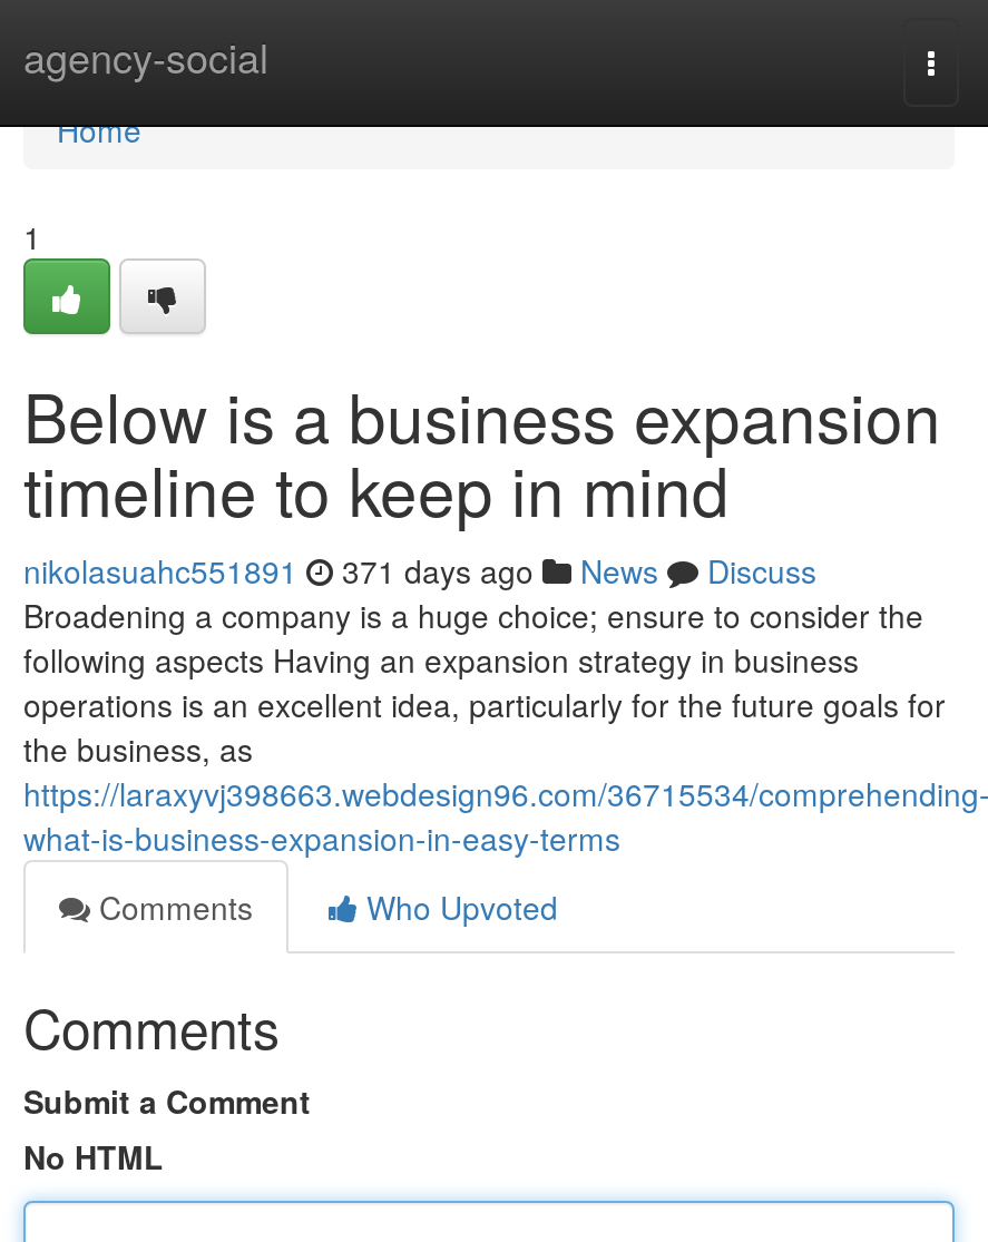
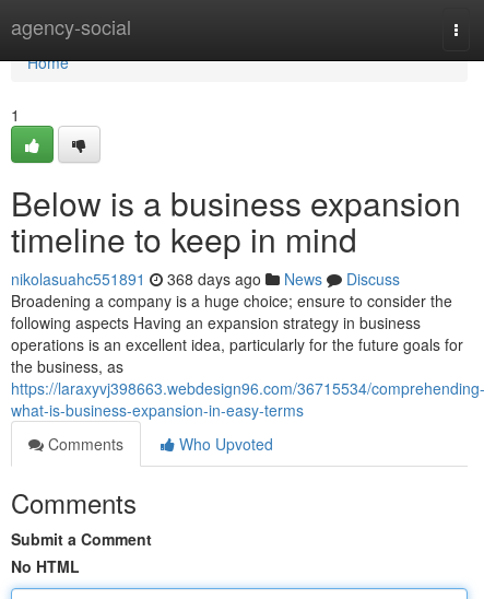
[23,548,816,593] nikolasuahc551891 371 days ago News Discuss -> [11,268,400,290] nikolasuahc551891 368 days ago News Discuss

